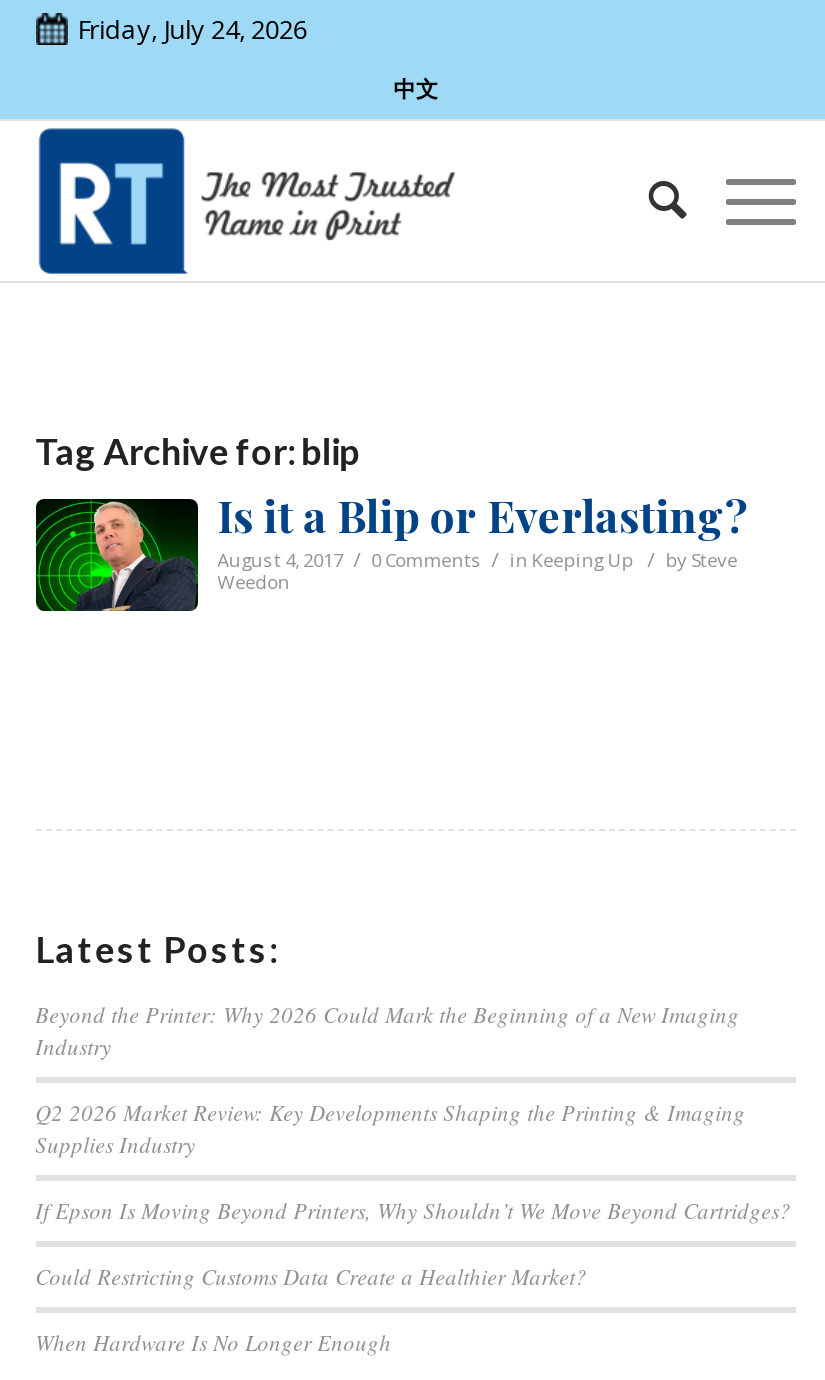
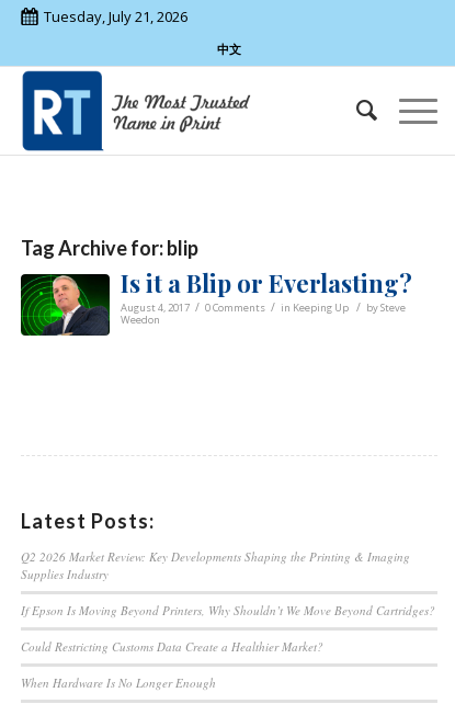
[77,11,307,47] Friday, July 24, 2026 -> [43,7,187,26] Tuesday, July 21, 2026
[35,999,739,1061] Beyond the Printer: Why 2026 Could Mark the Beginning of a New Imaging | Industry -> none

